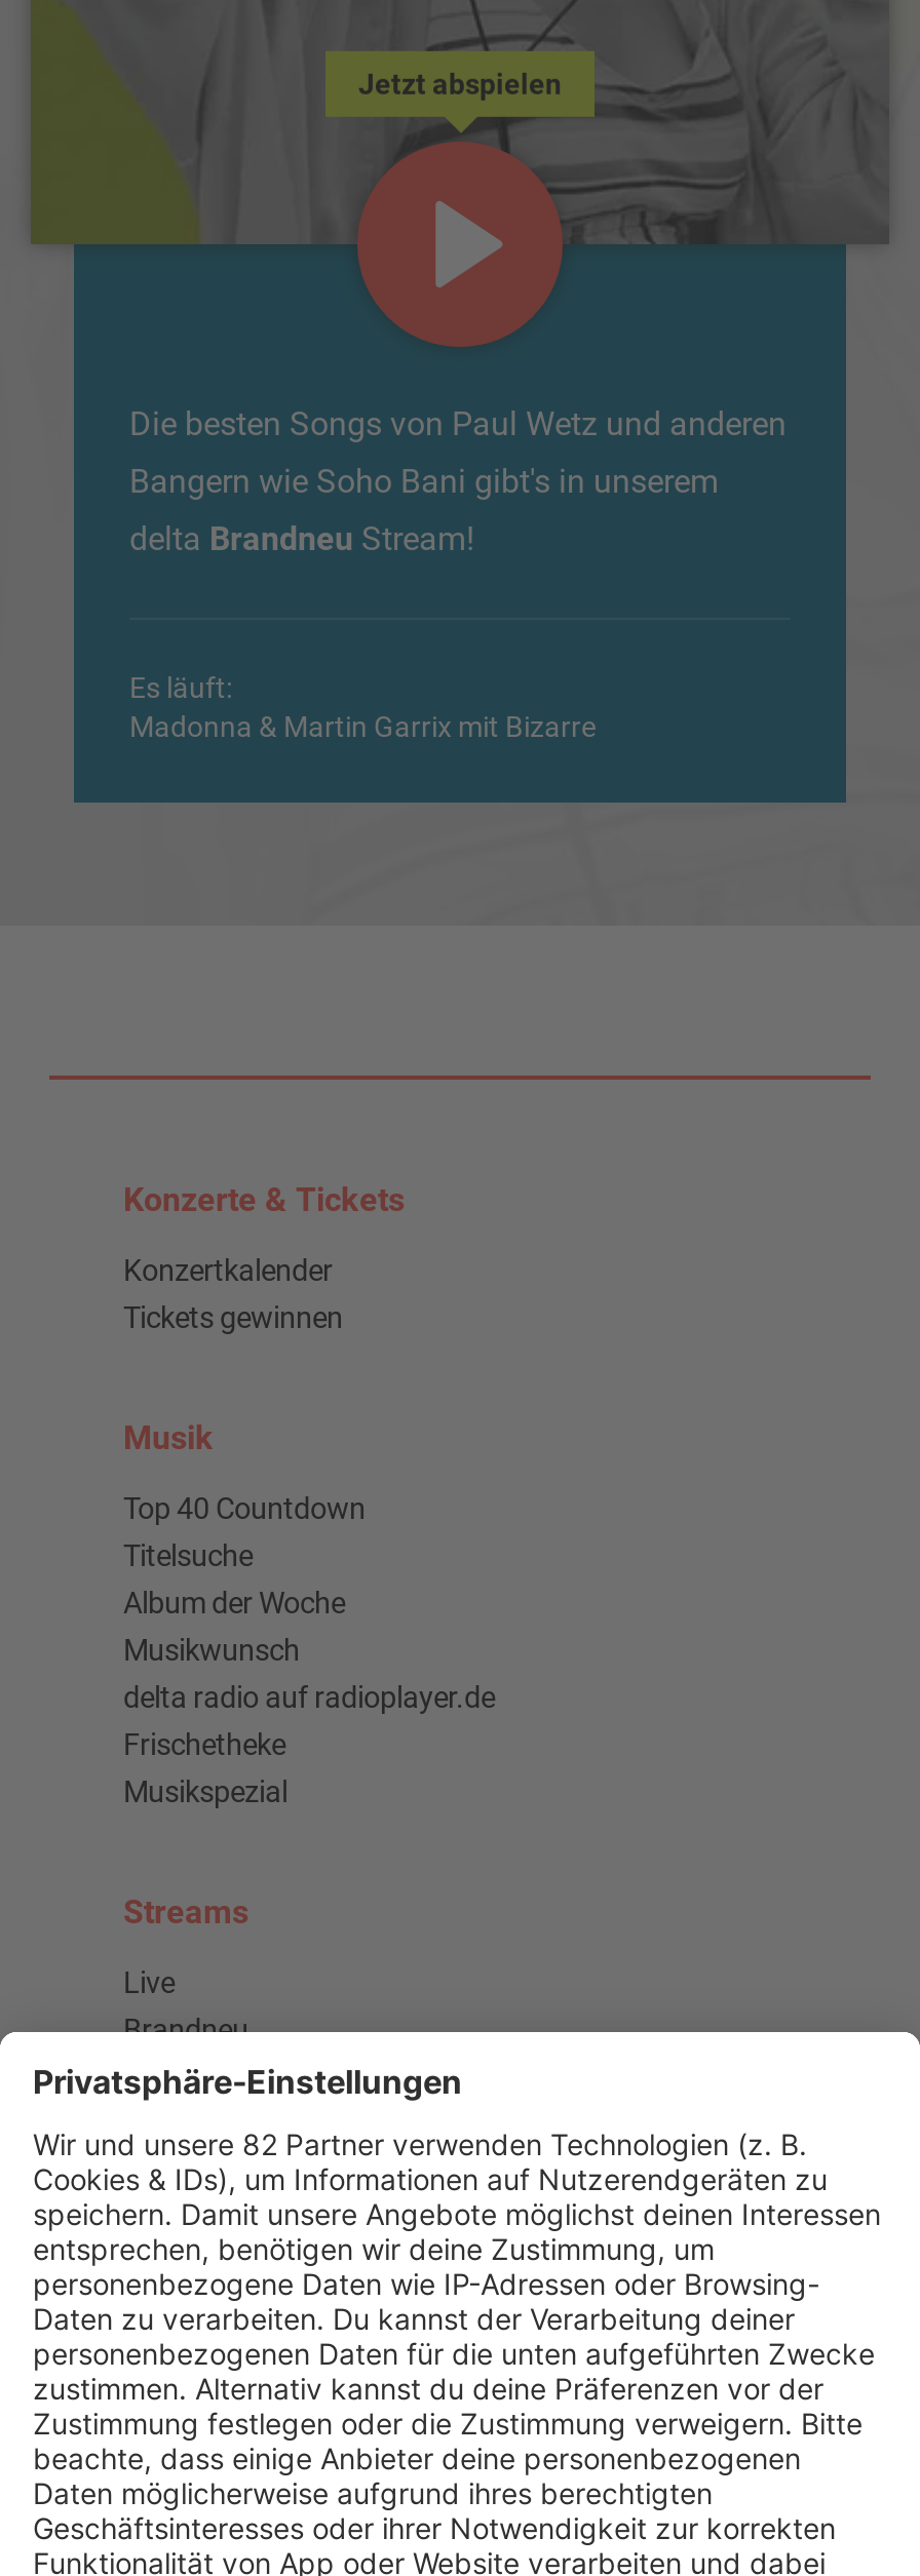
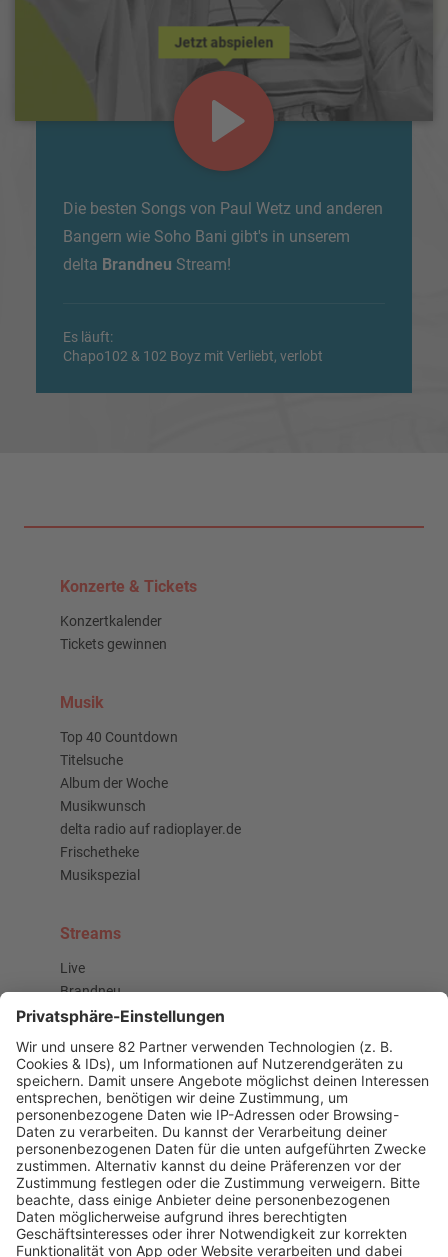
[129,710,596,742] Madonna & Martin Garrix mit Bizarre -> [63,348,323,364] Chapo102 & 102 Boyz mit Verliebt, verlobt

